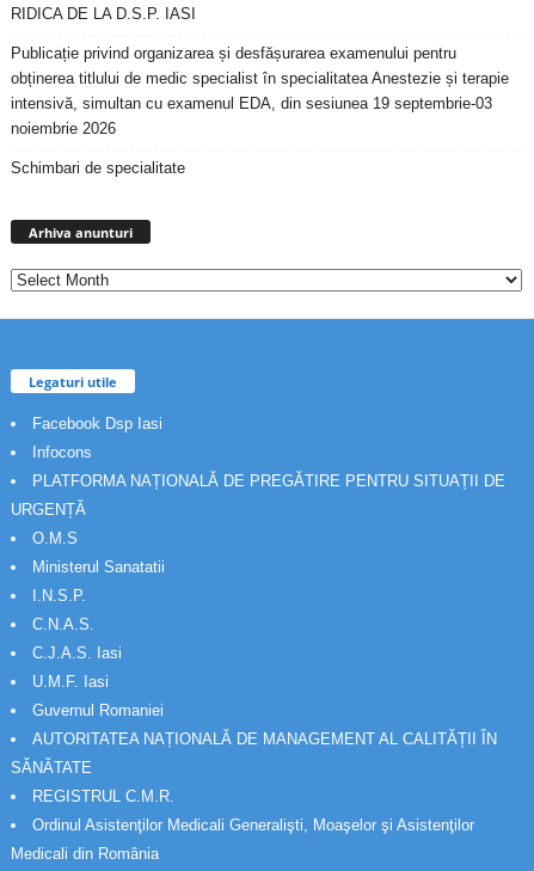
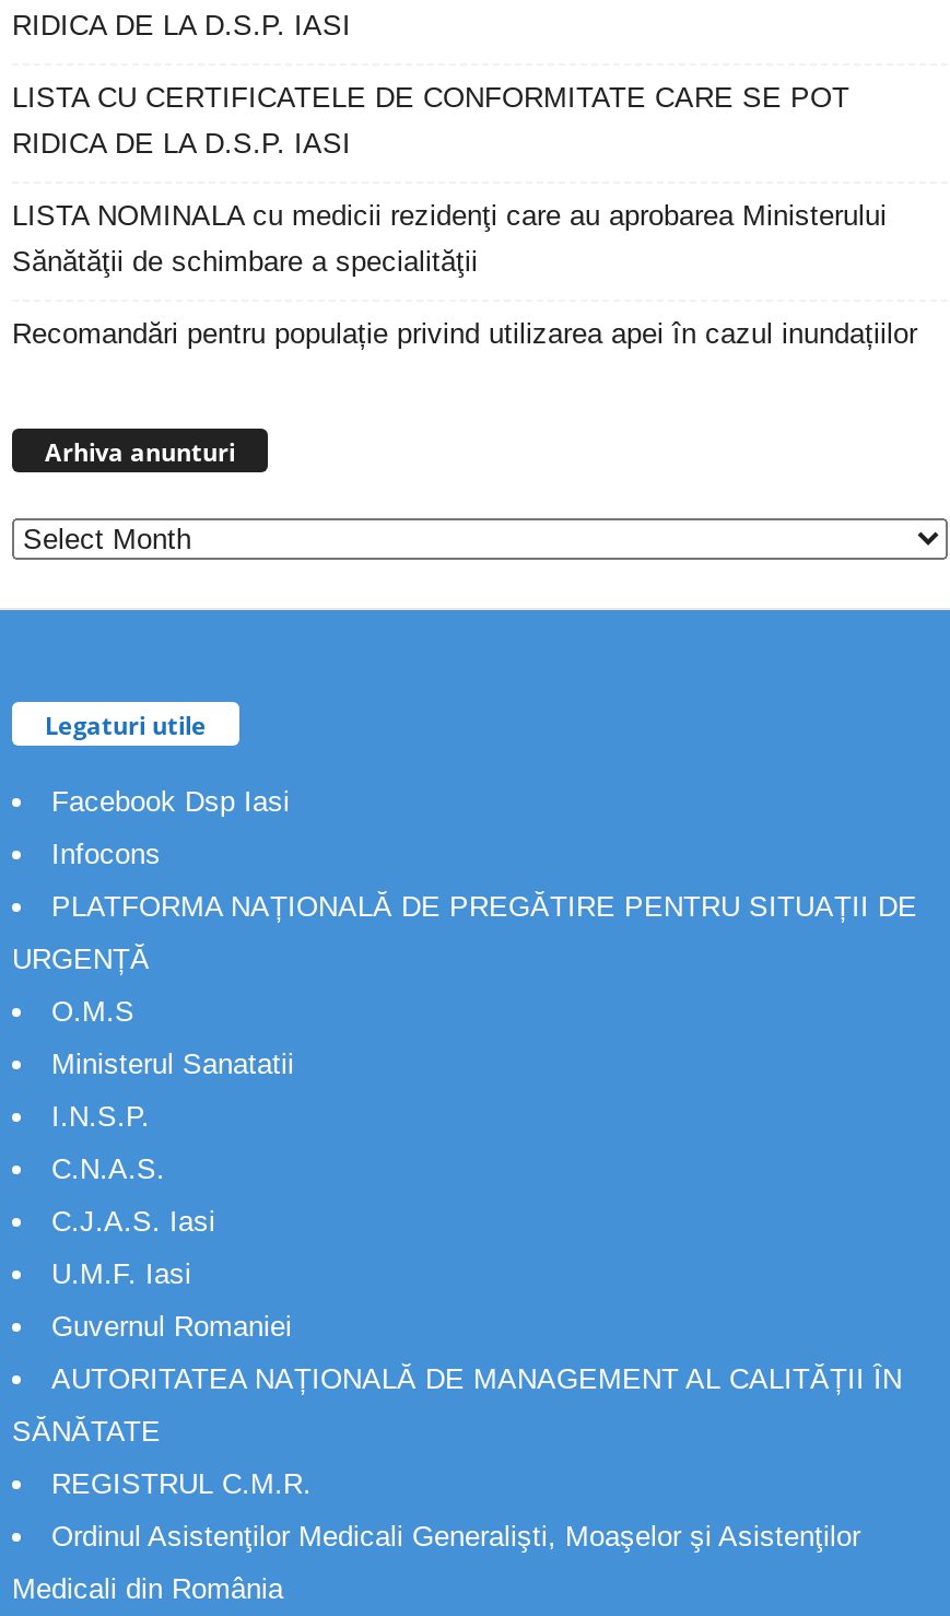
[11,44,509,176] Publicație privind organizarea și desfășurarea examenului pentru | obținerea titlului de medic specialist în specialitatea Anestezie și terapie | intensivă, simultan cu examenul EDA, din sesiunea 19 septembrie-03 | noiembrie 2026 | Schimbari de specialitate -> [12,80,917,349] LISTA CU CERTIFICATELE DE CONFORMITATE CARE SE POT | RIDICA DE LA D.S.P. IASI | LISTA NOMINALA cu medicii rezidenţi care au aprobarea Ministerului | Sănătăţii de schimbare a specialităţii | Recomandări pentru populație privind utilizarea apei în cazul inundațiilor

